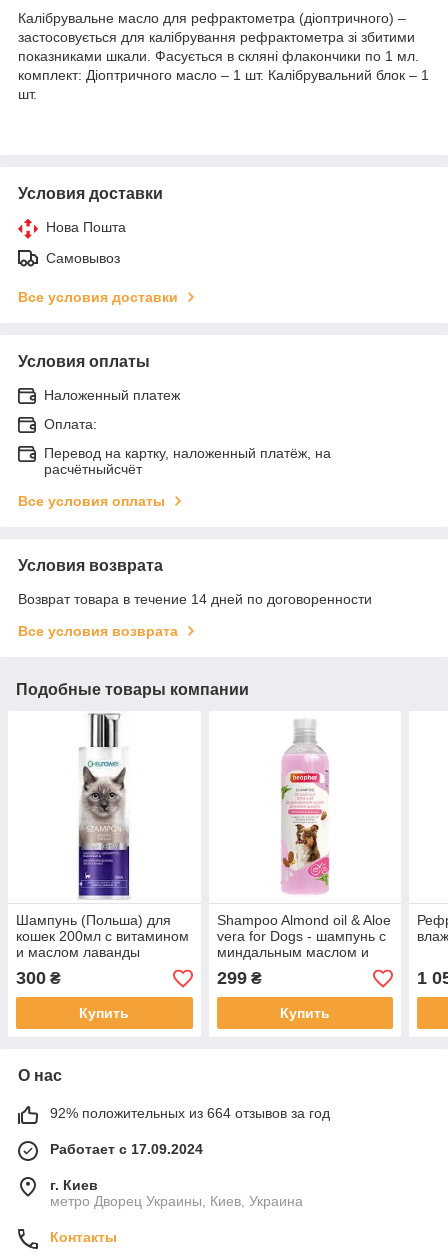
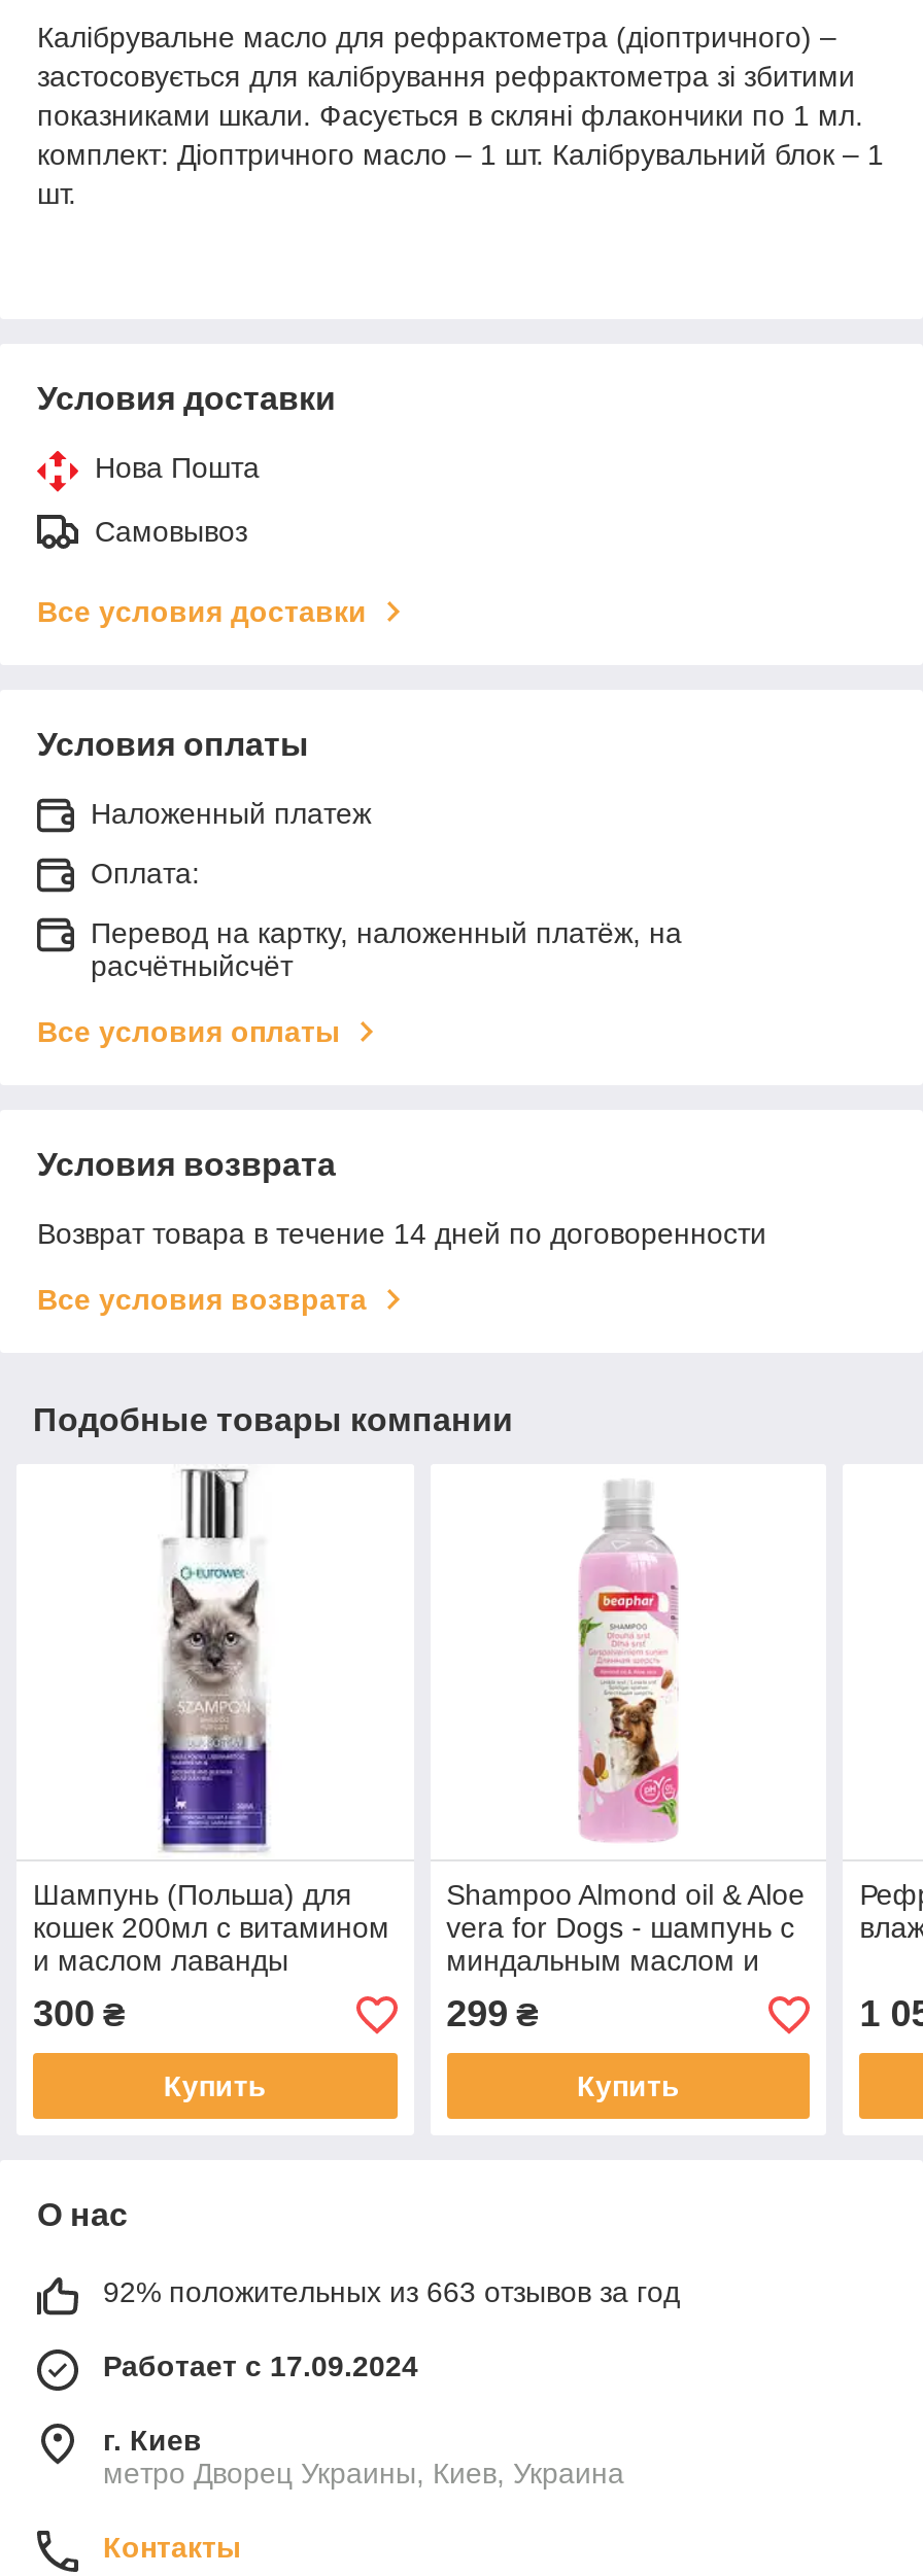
[50,1105,330,1121] 92% положительных из 664 отзывов за год -> [103,2276,680,2309] 92% положительных из 663 отзывов за год

